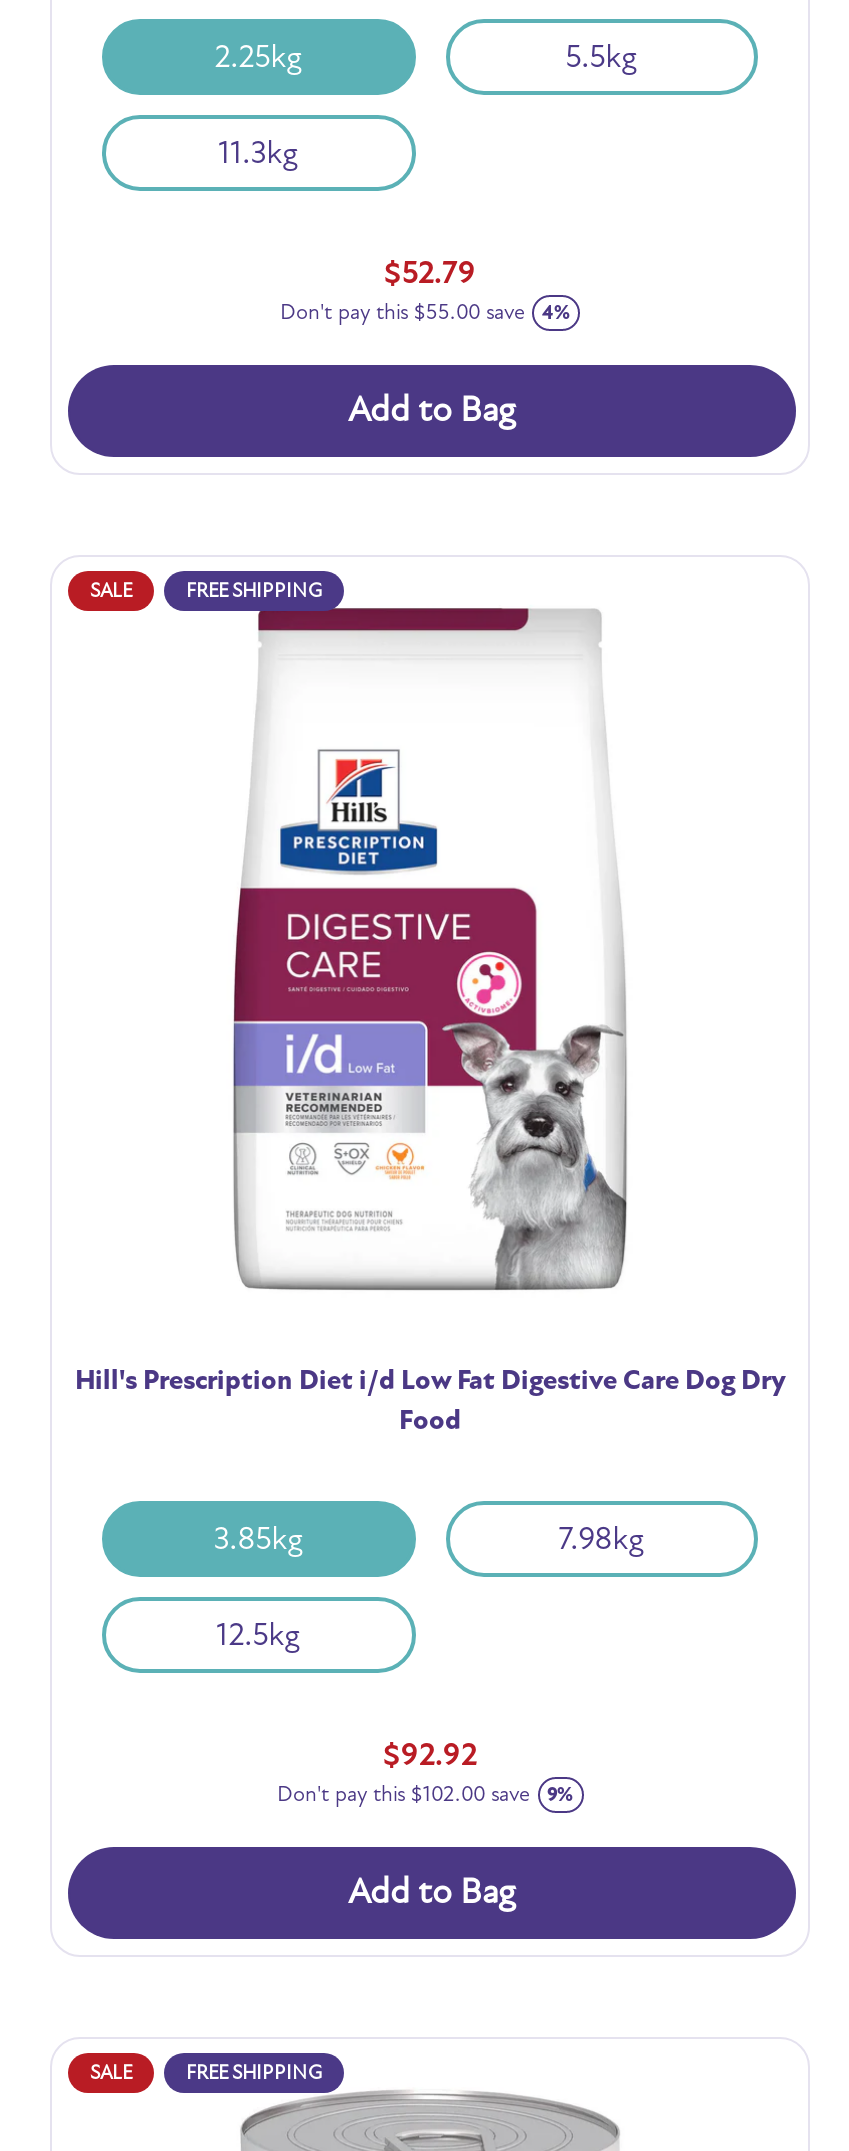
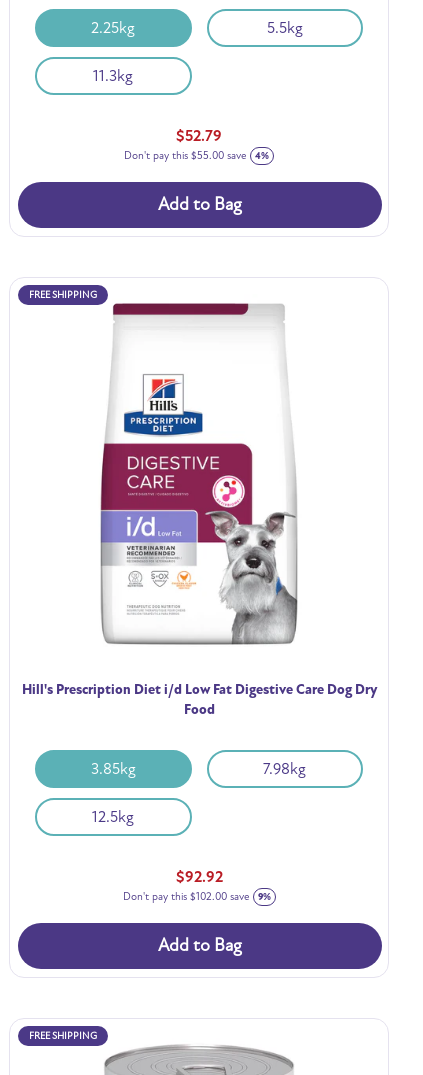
[90,578,132,602] SALE -> none
[90,2062,132,2086] SALE -> none

